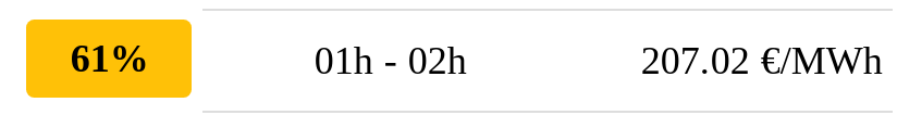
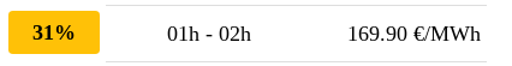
[71,36,149,79] 61% -> [33,20,76,44] 31%
[641,38,883,82] 207.02 €/MWh -> [348,21,481,45] 169.90 €/MWh

